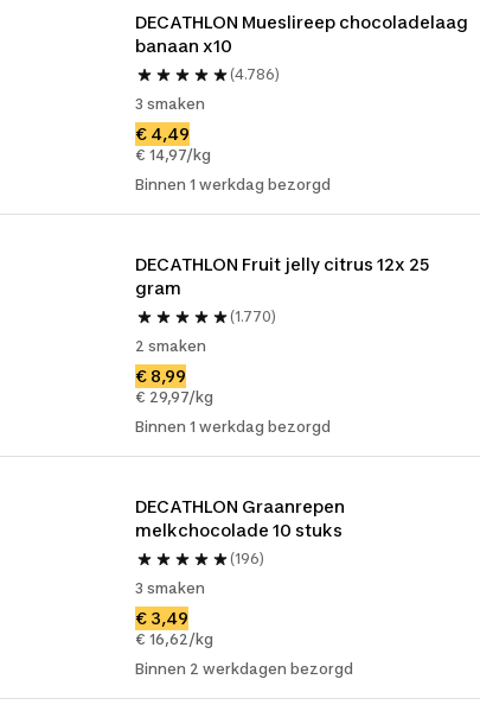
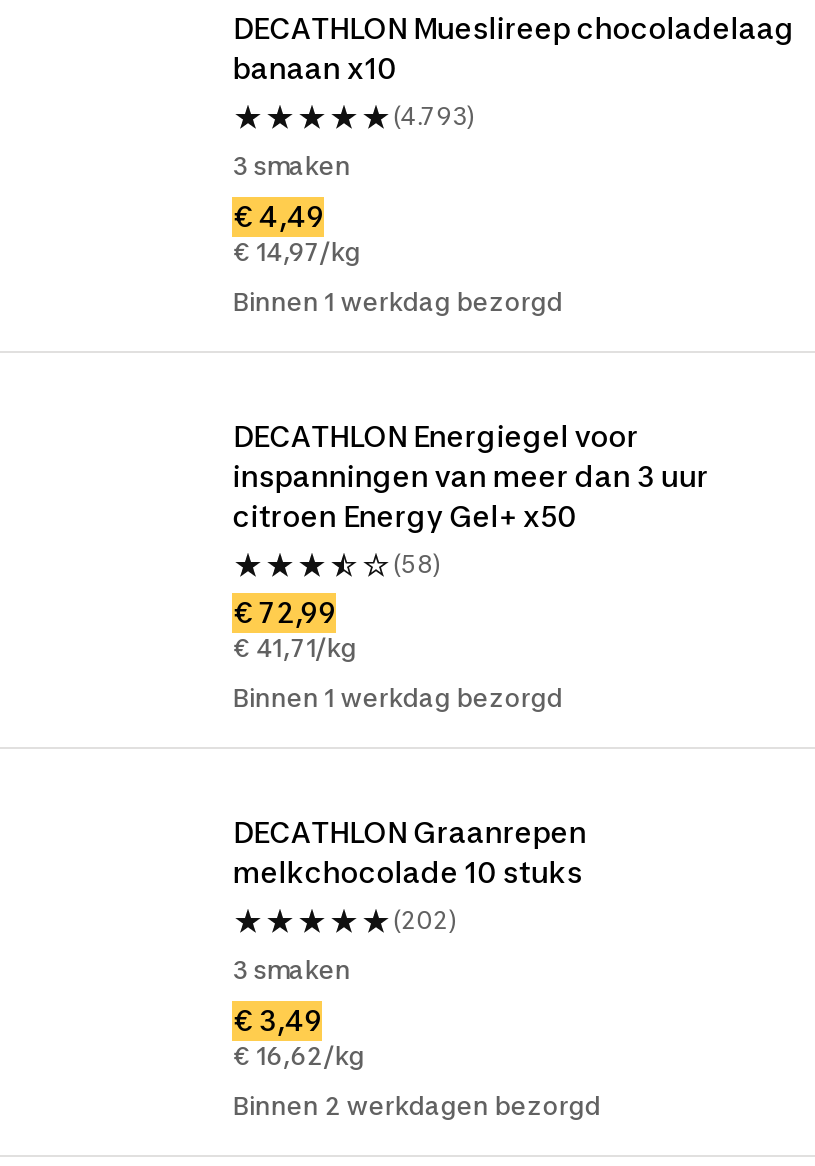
[230,65,280,83] (4.786) -> [393,101,475,131] (4.793)
[135,254,429,406] DECATHLON Fruit jelly citrus 12x 25 | gram | (1.770) | 2 smaken | € 8,99 | € 29,97/kg -> [233,419,709,663] DECATHLON Energiegel voor | inspanningen van meer dan 3 uur | citroen Energy Gel+ x50 | (58) | € 72,99 | € 41,71/kg
[230,550,265,567] (196) -> [393,905,457,935] (202)

